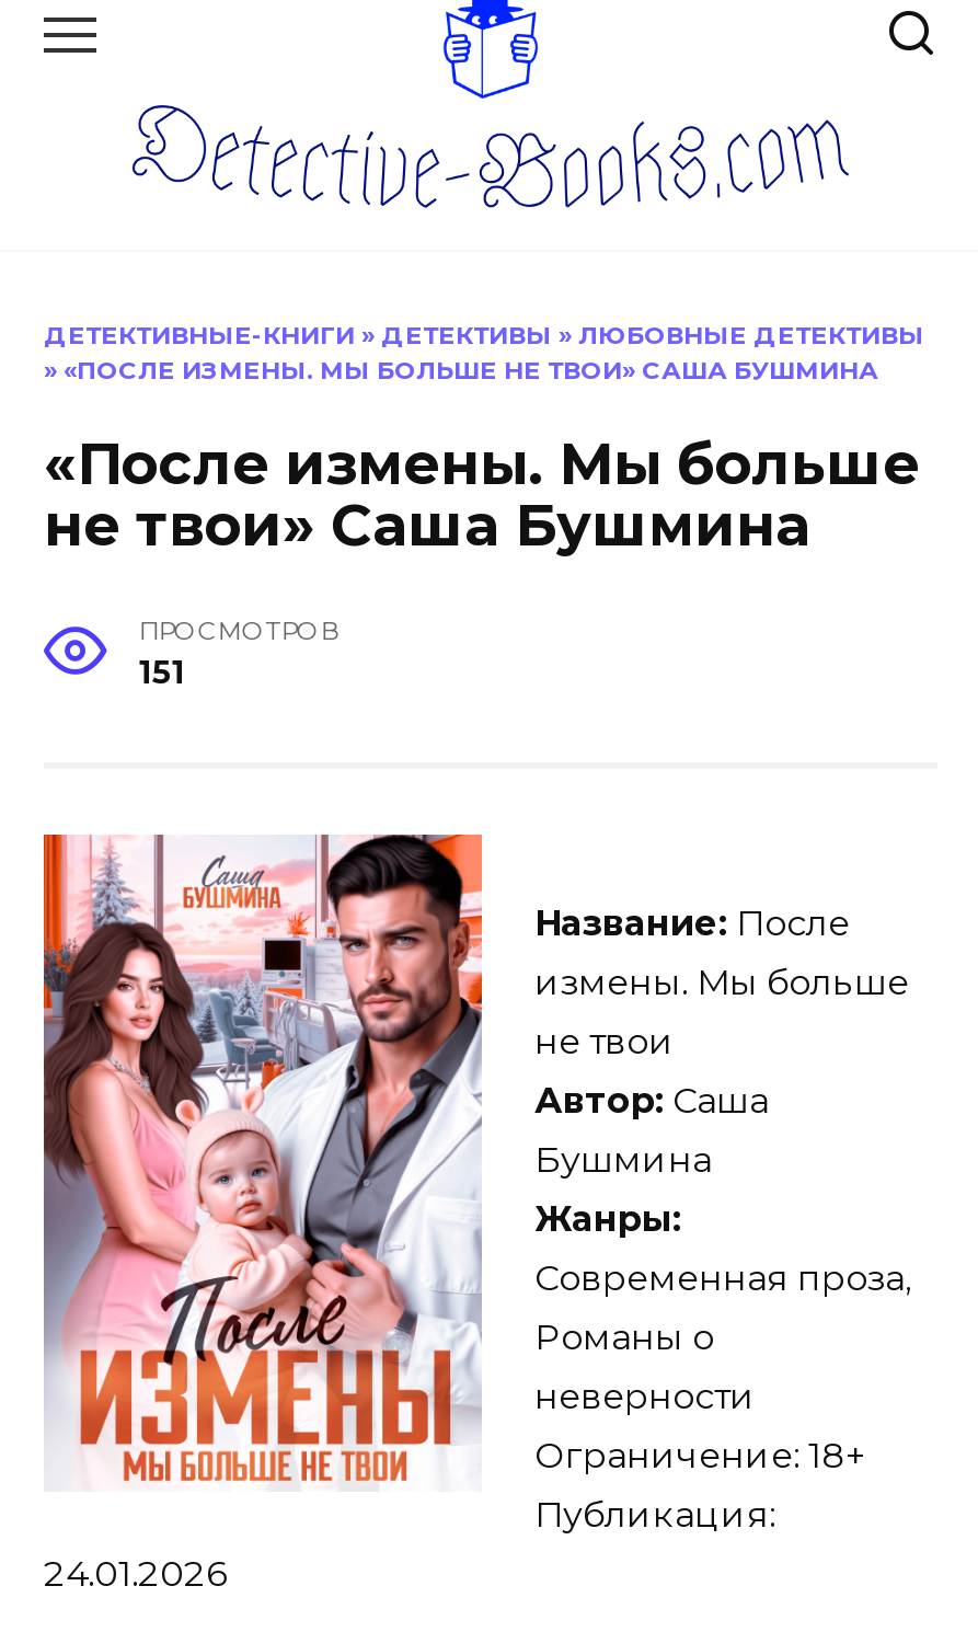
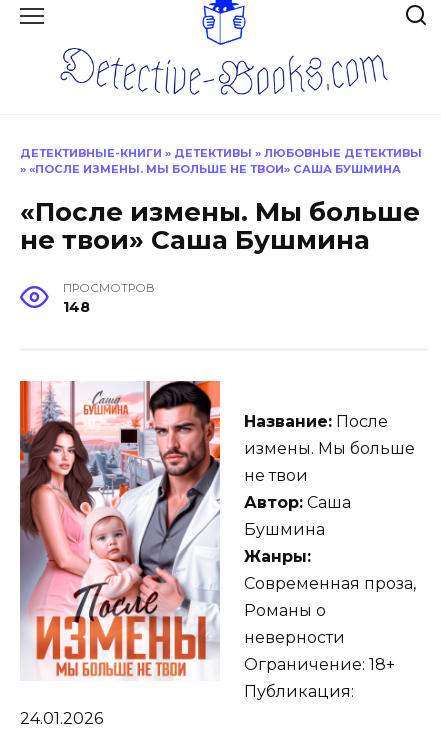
[138,652,184,691] 151 -> [63,297,90,315] 148

